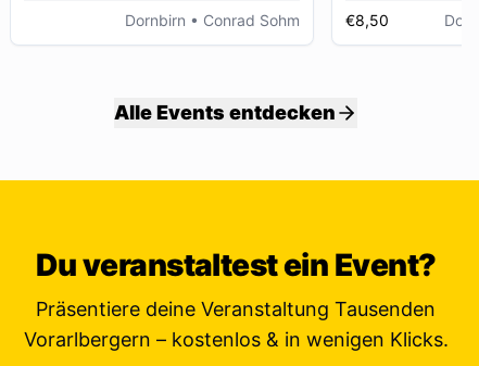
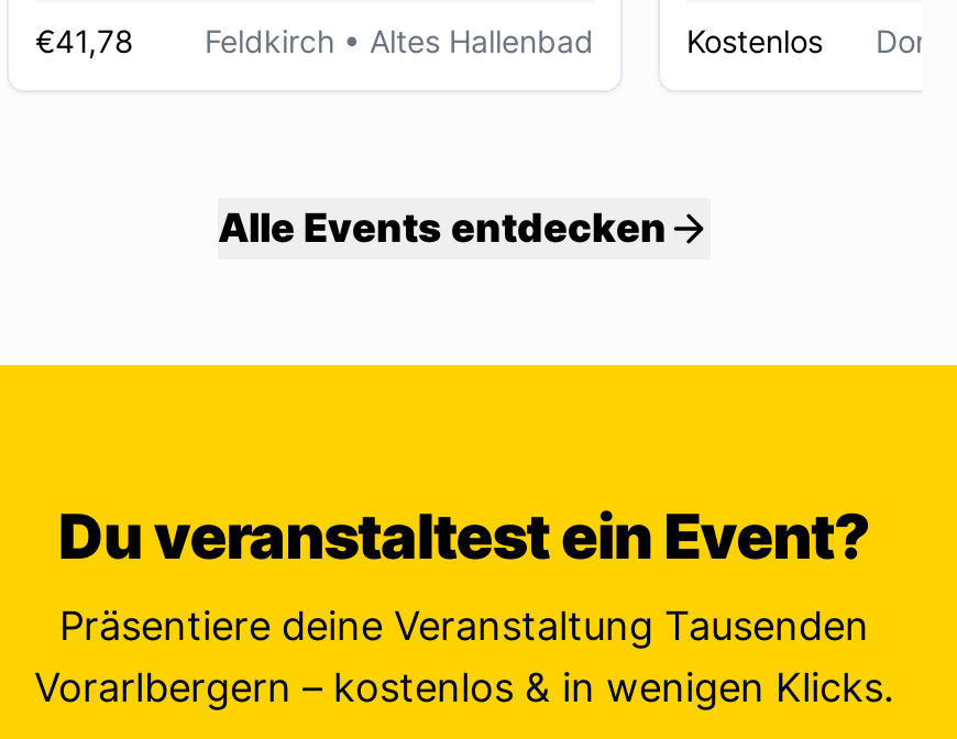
[125,11,300,29] Dornbirn • Conrad Sohm -> [35,22,594,59] €41,78 | Feldkirch • Altes Hallenbad
[345,11,389,29] €8,50 -> [686,22,823,59] Kostenlos

